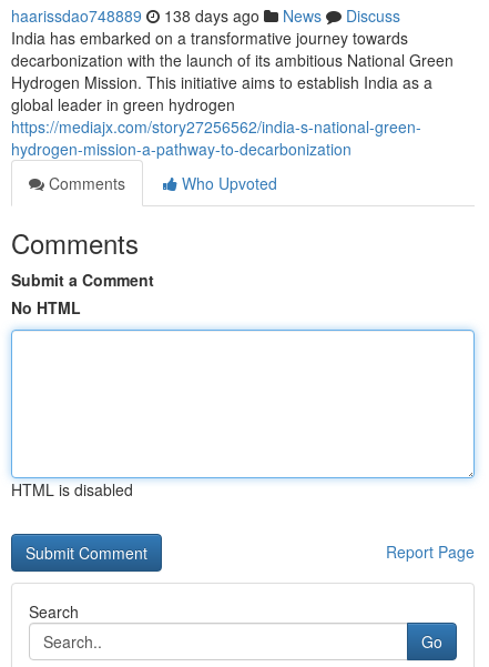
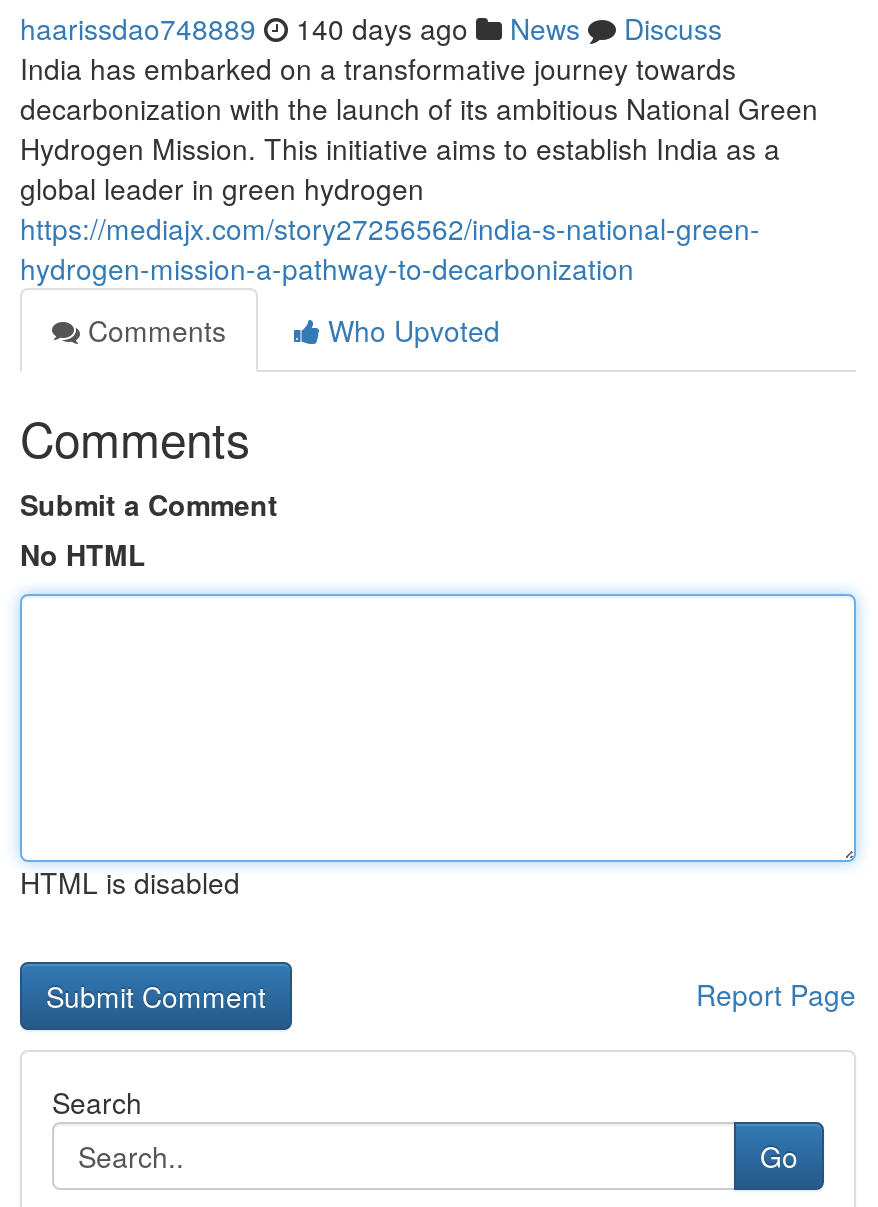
[11,4,400,27] haarissdao748889 138 days ago News Discuss -> [20,8,722,48] haarissdao748889 140 days ago News Discuss

